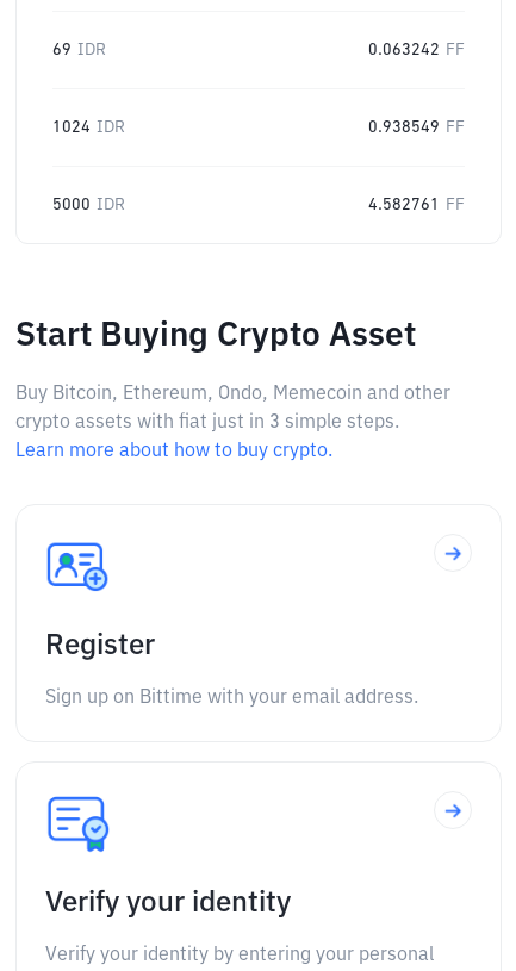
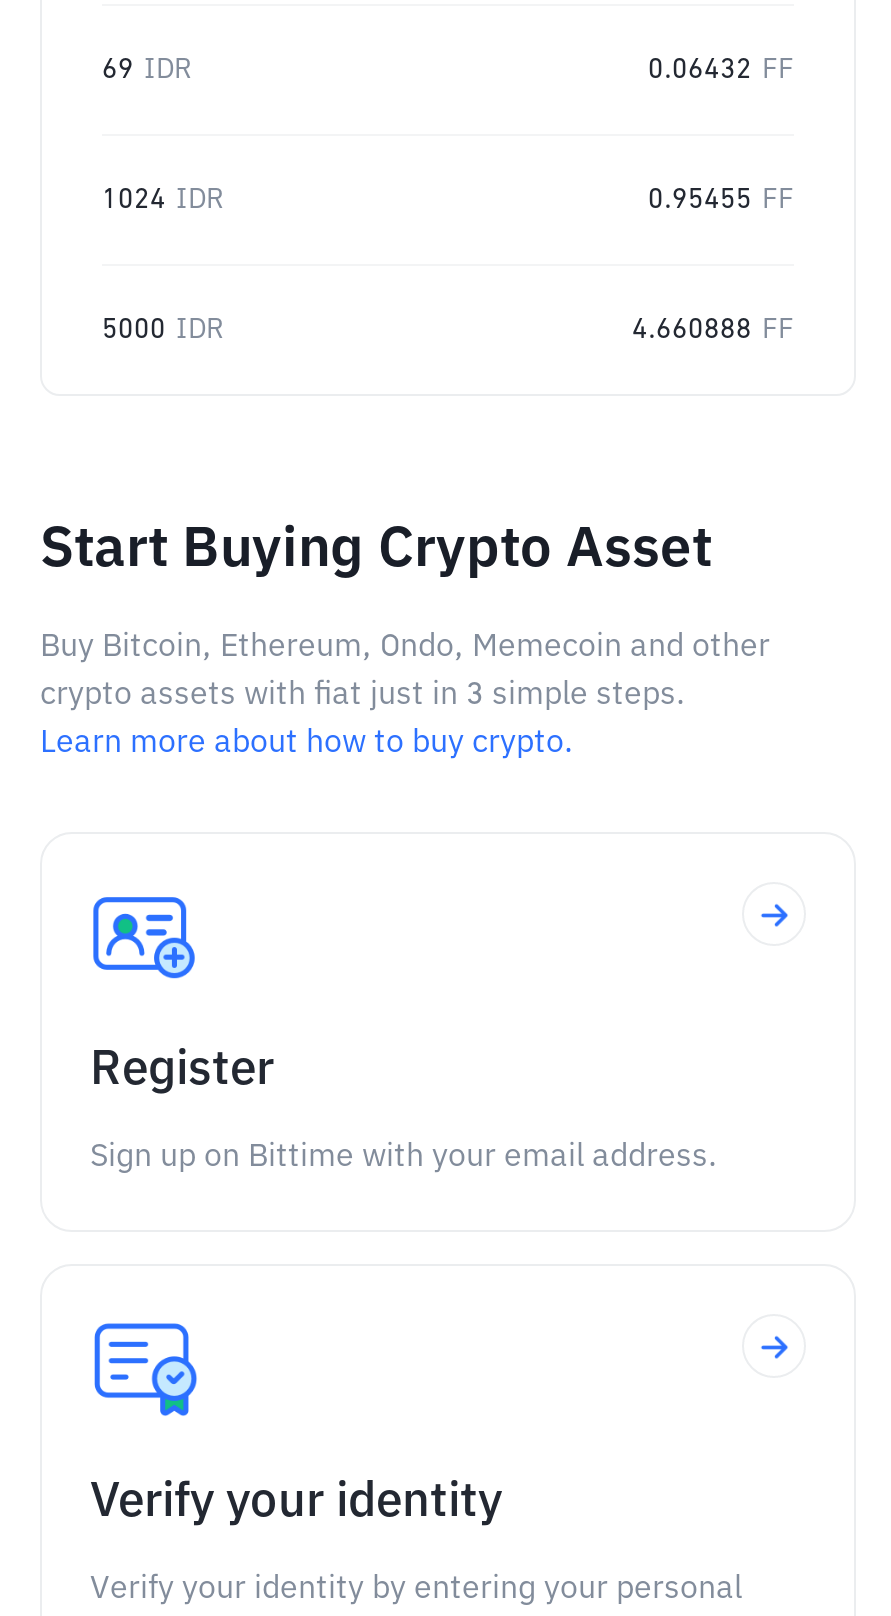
[368,42,465,58] 0.063242 FF -> [648,56,794,84] 0.06432 FF
[368,119,465,136] 0.938549 FF -> [648,186,794,214] 0.95455 FF
[368,197,465,213] 4.582761 FF -> [632,316,794,344] 4.660888 FF

